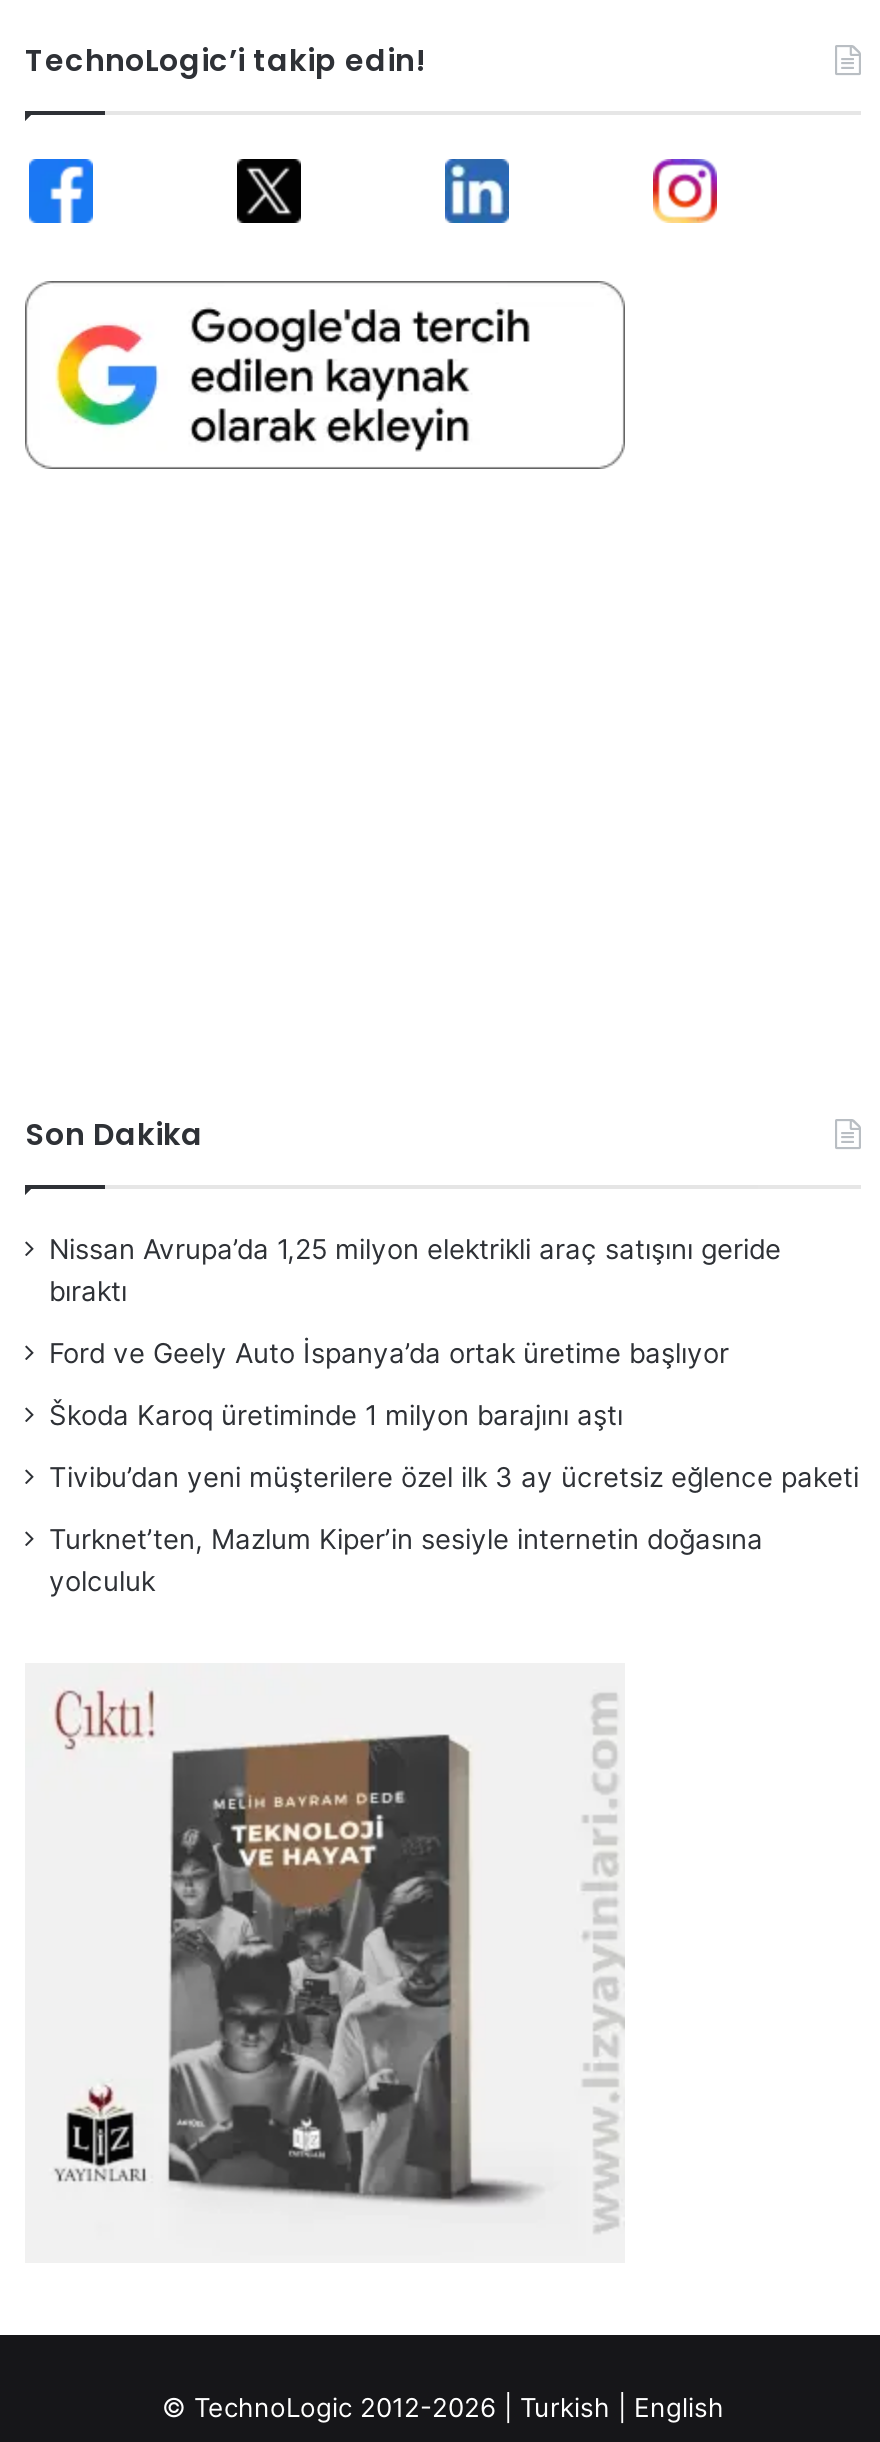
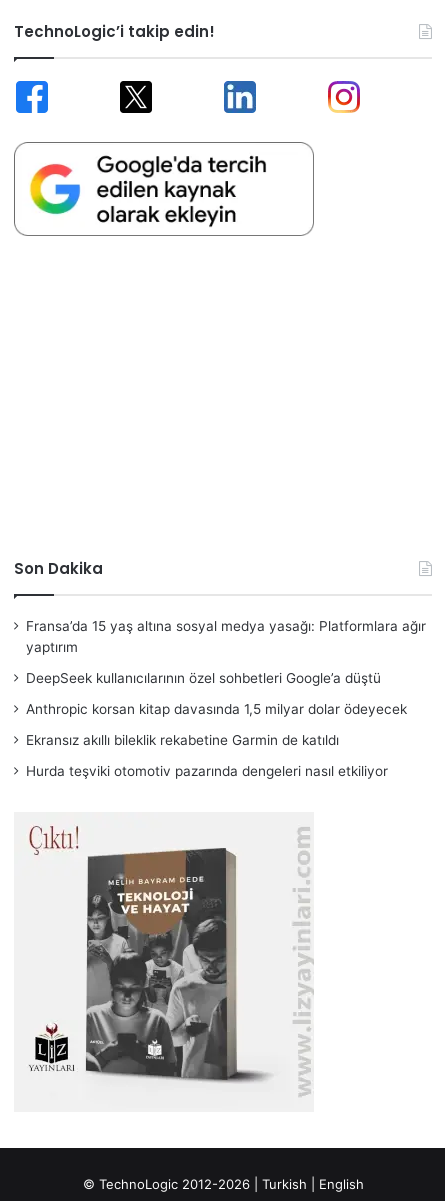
[49,1233,781,1307] Nissan Avrupa’da 1,25 milyon elektrikli araç satışını geride | bıraktı -> [26,618,426,655] Fransa’da 15 yaş altına sosyal medya yasağı: Platformlara ağır | yaptırım
[49,1337,729,1369] Ford ve Geely Auto İspanya’da ortak üretime başlıyor -> [26,670,381,686] DeepSeek kullanıcılarının özel sohbetleri Google’a düştü
[49,1399,623,1431] Škoda Karoq üretiminde 1 milyon barajını aştı -> [26,701,407,717] Anthropic korsan kitap davasında 1,5 milyar dolar ödeyecek
[49,1461,859,1493] Tivibu’dan yeni müşterilere özel ilk 3 ay ücretsiz eğlence paketi -> [26,732,339,748] Ekransız akıllı bileklik rekabetine Garmin de katıldı
[49,1523,763,1597] Turknet’ten, Mazlum Kiper’in sesiyle internetin doğasına | yolculuk -> [26,763,388,779] Hurda teşviki otomotiv pazarında dengeleri nasıl etkiliyor

